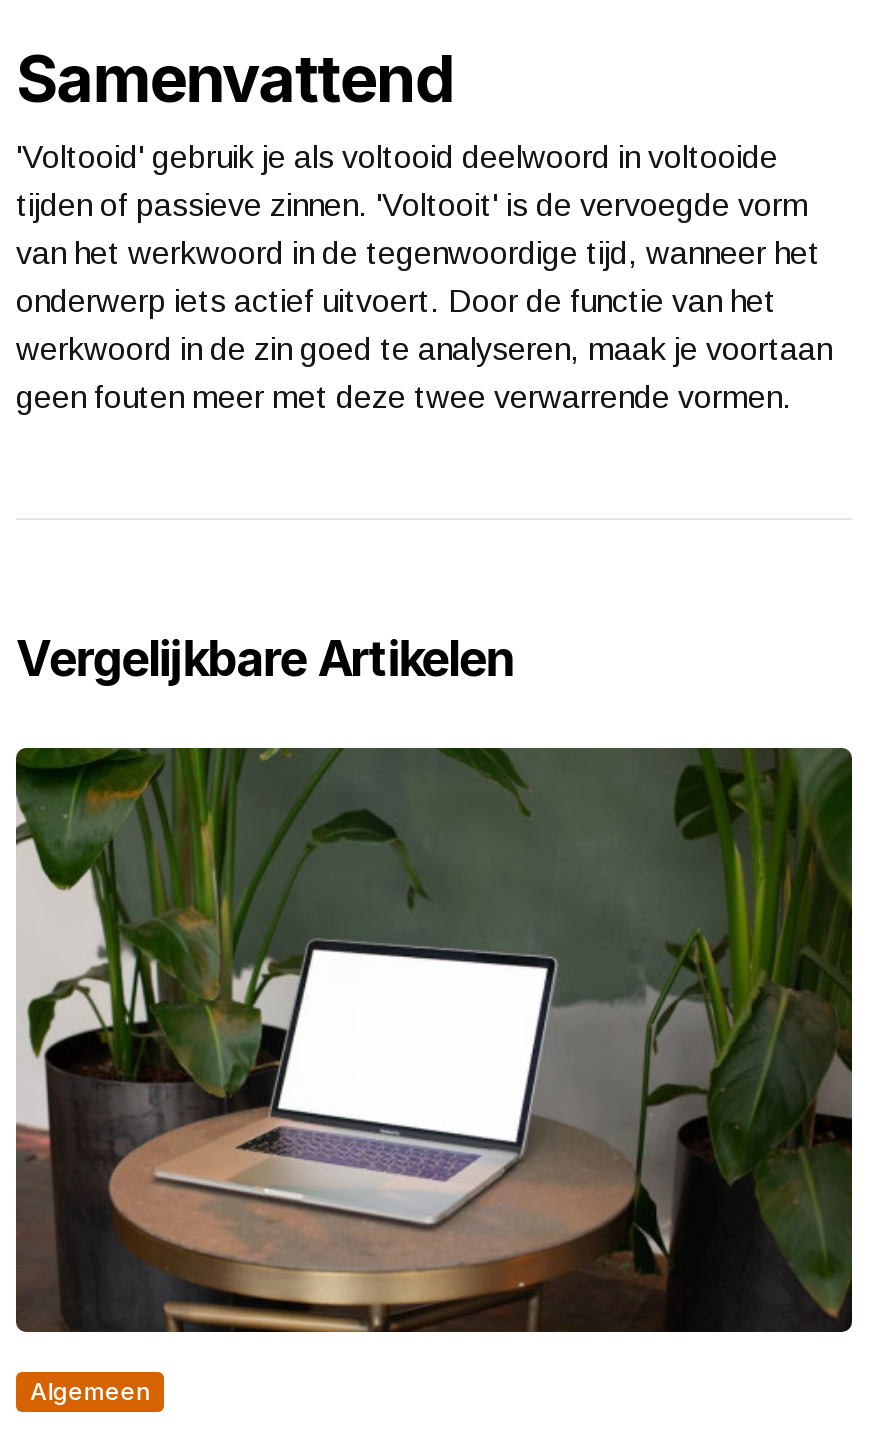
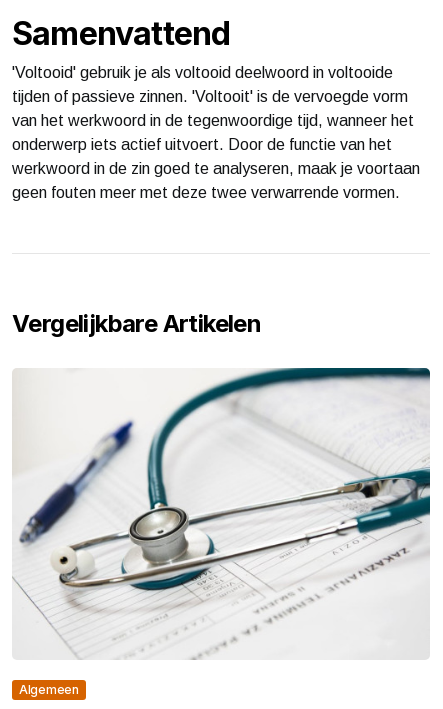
[14,746,854,1334] [image] -> [12,368,431,660] [image]

